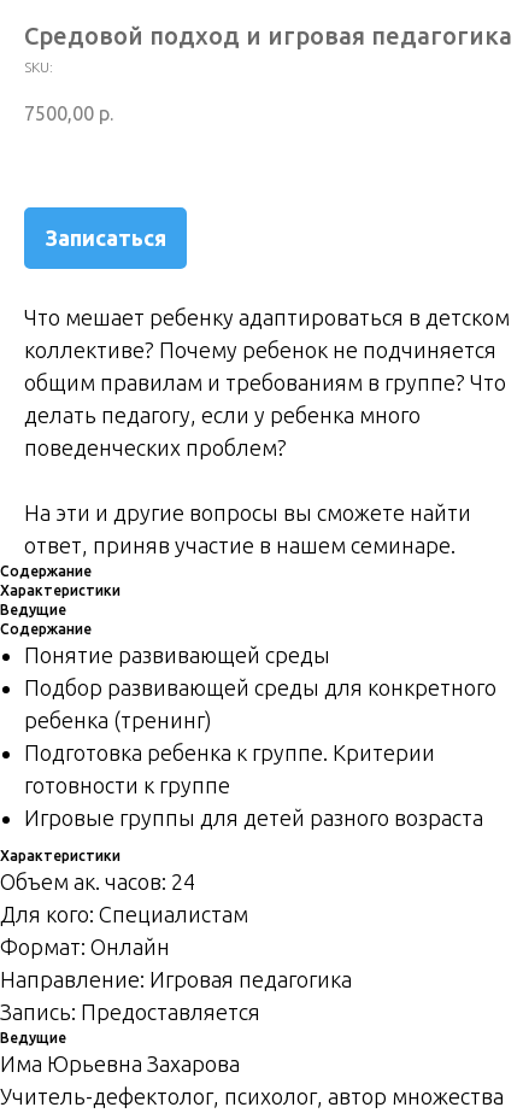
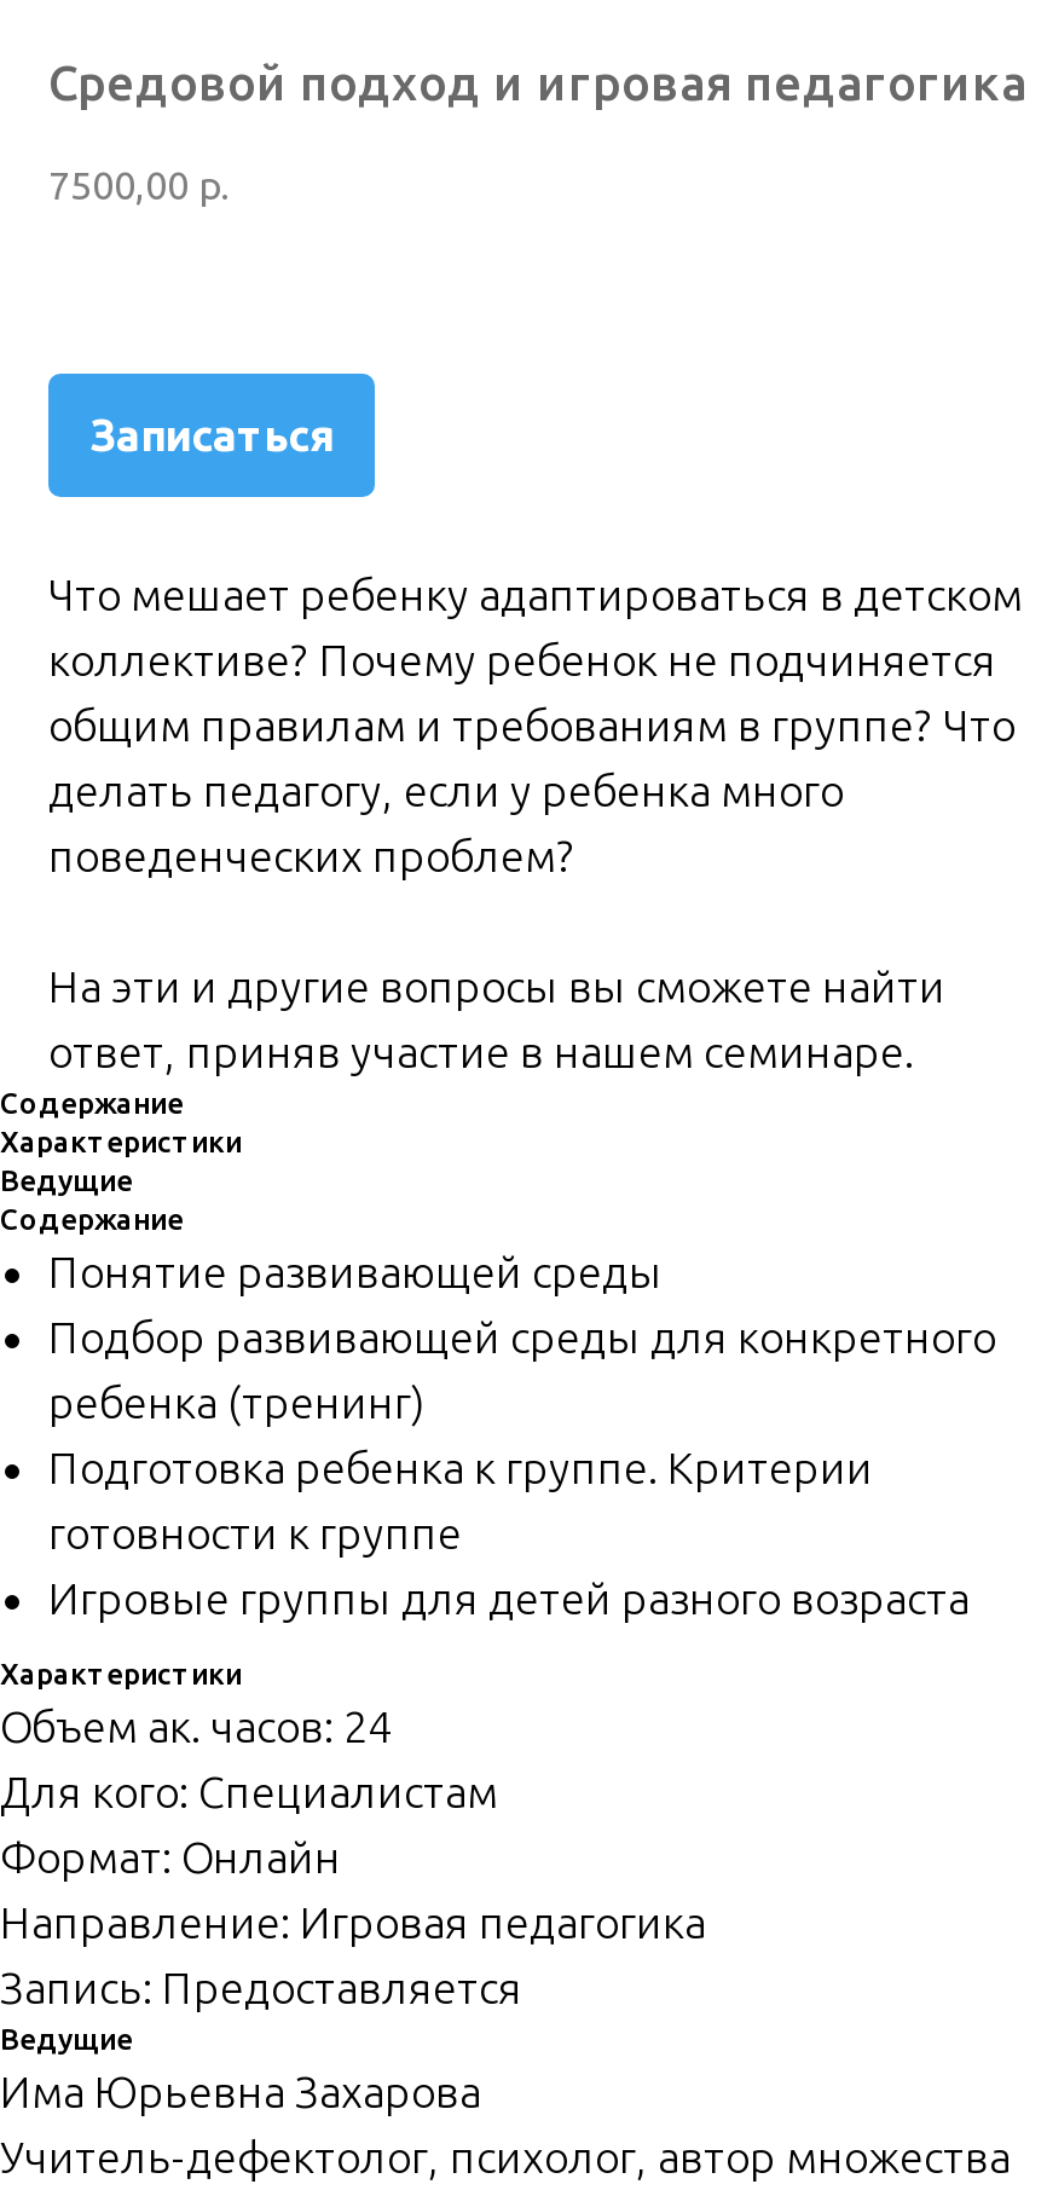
[24,59,53,75] SKU: -> none

